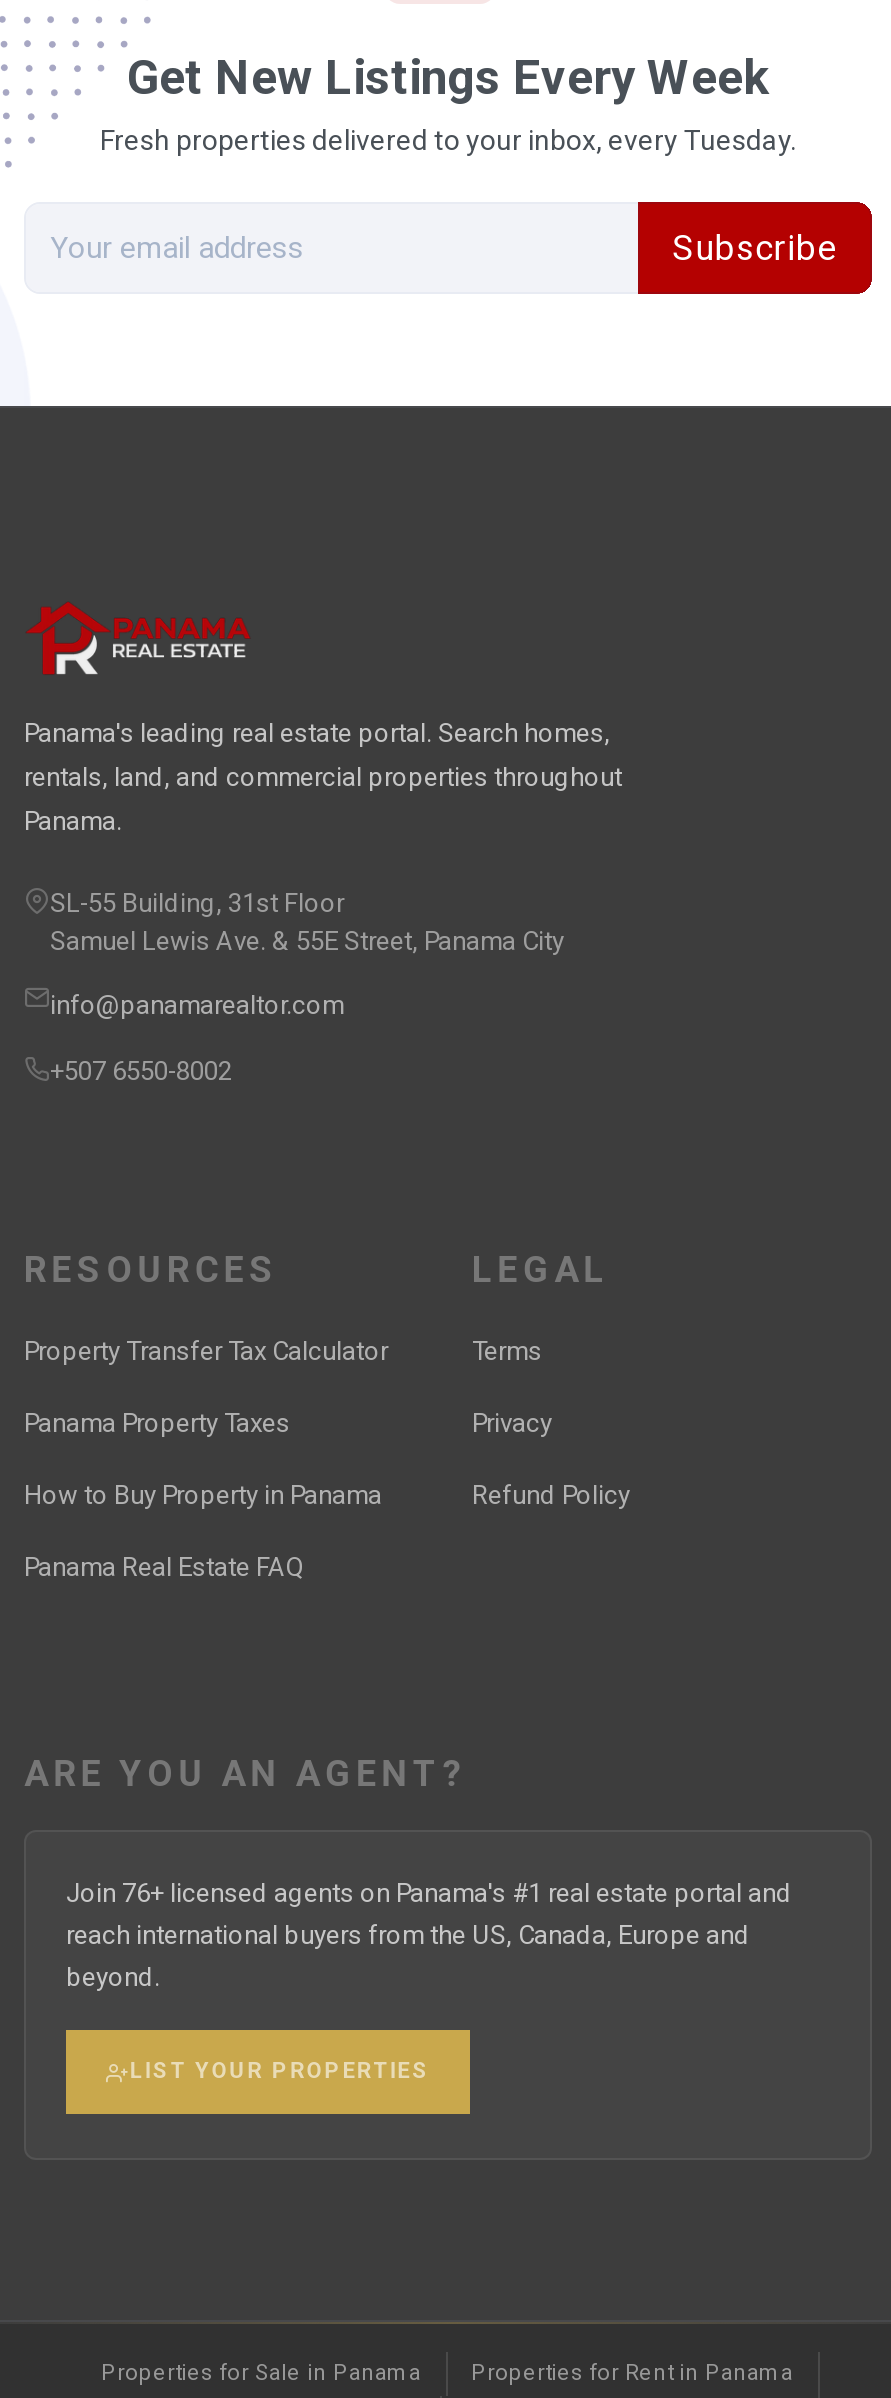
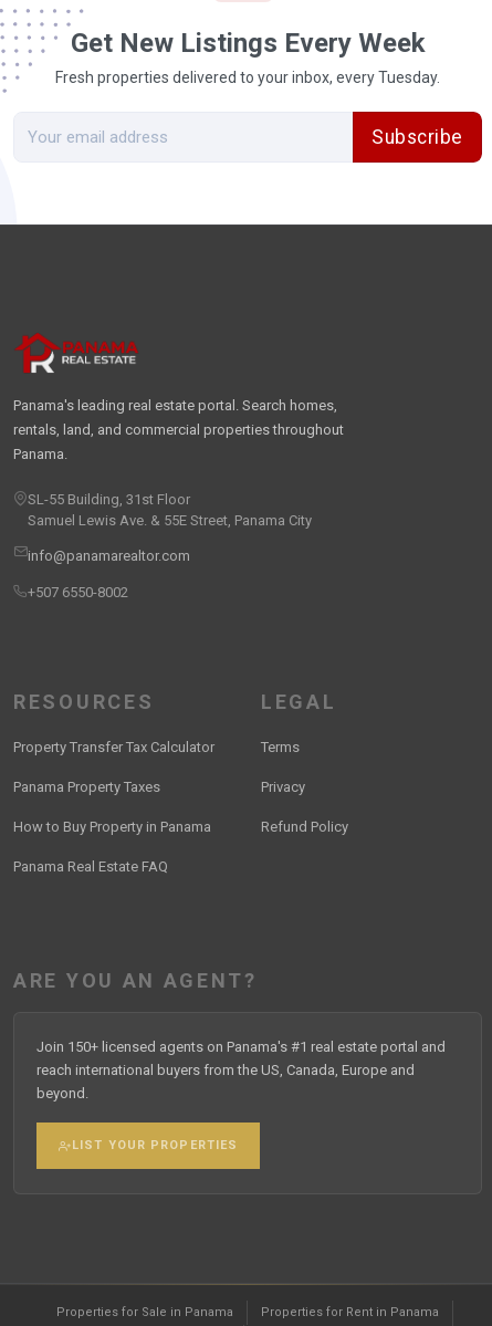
[66,1878,792,1908] Join 76+ licensed agents on Panama's #1 real estate portal and -> [36,1039,446,1055] Join 150+ licensed agents on Panama's #1 real estate portal and

